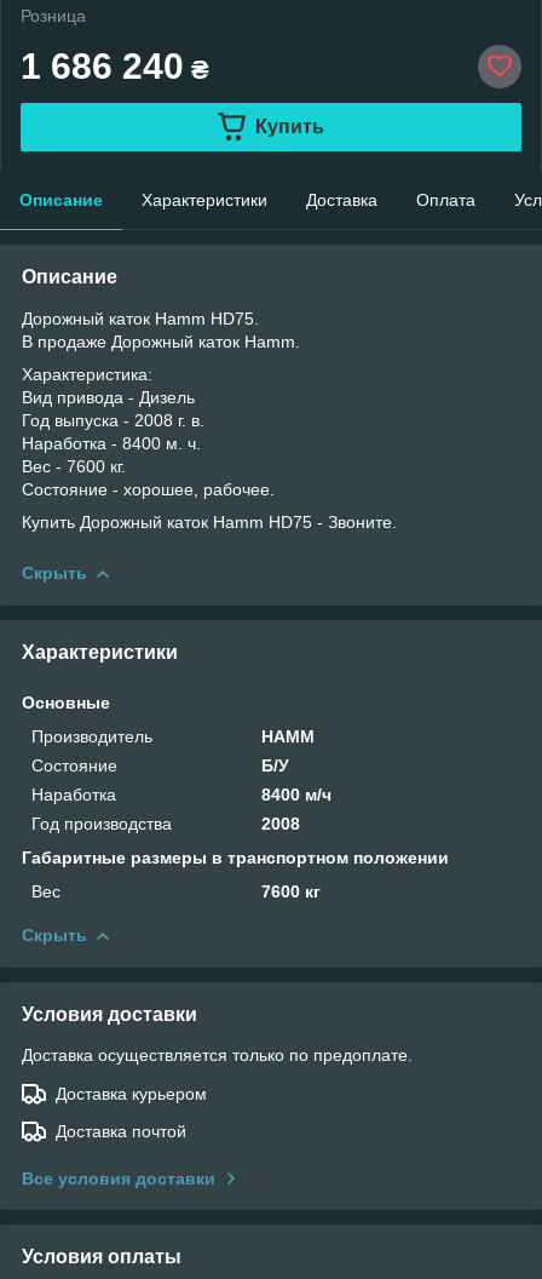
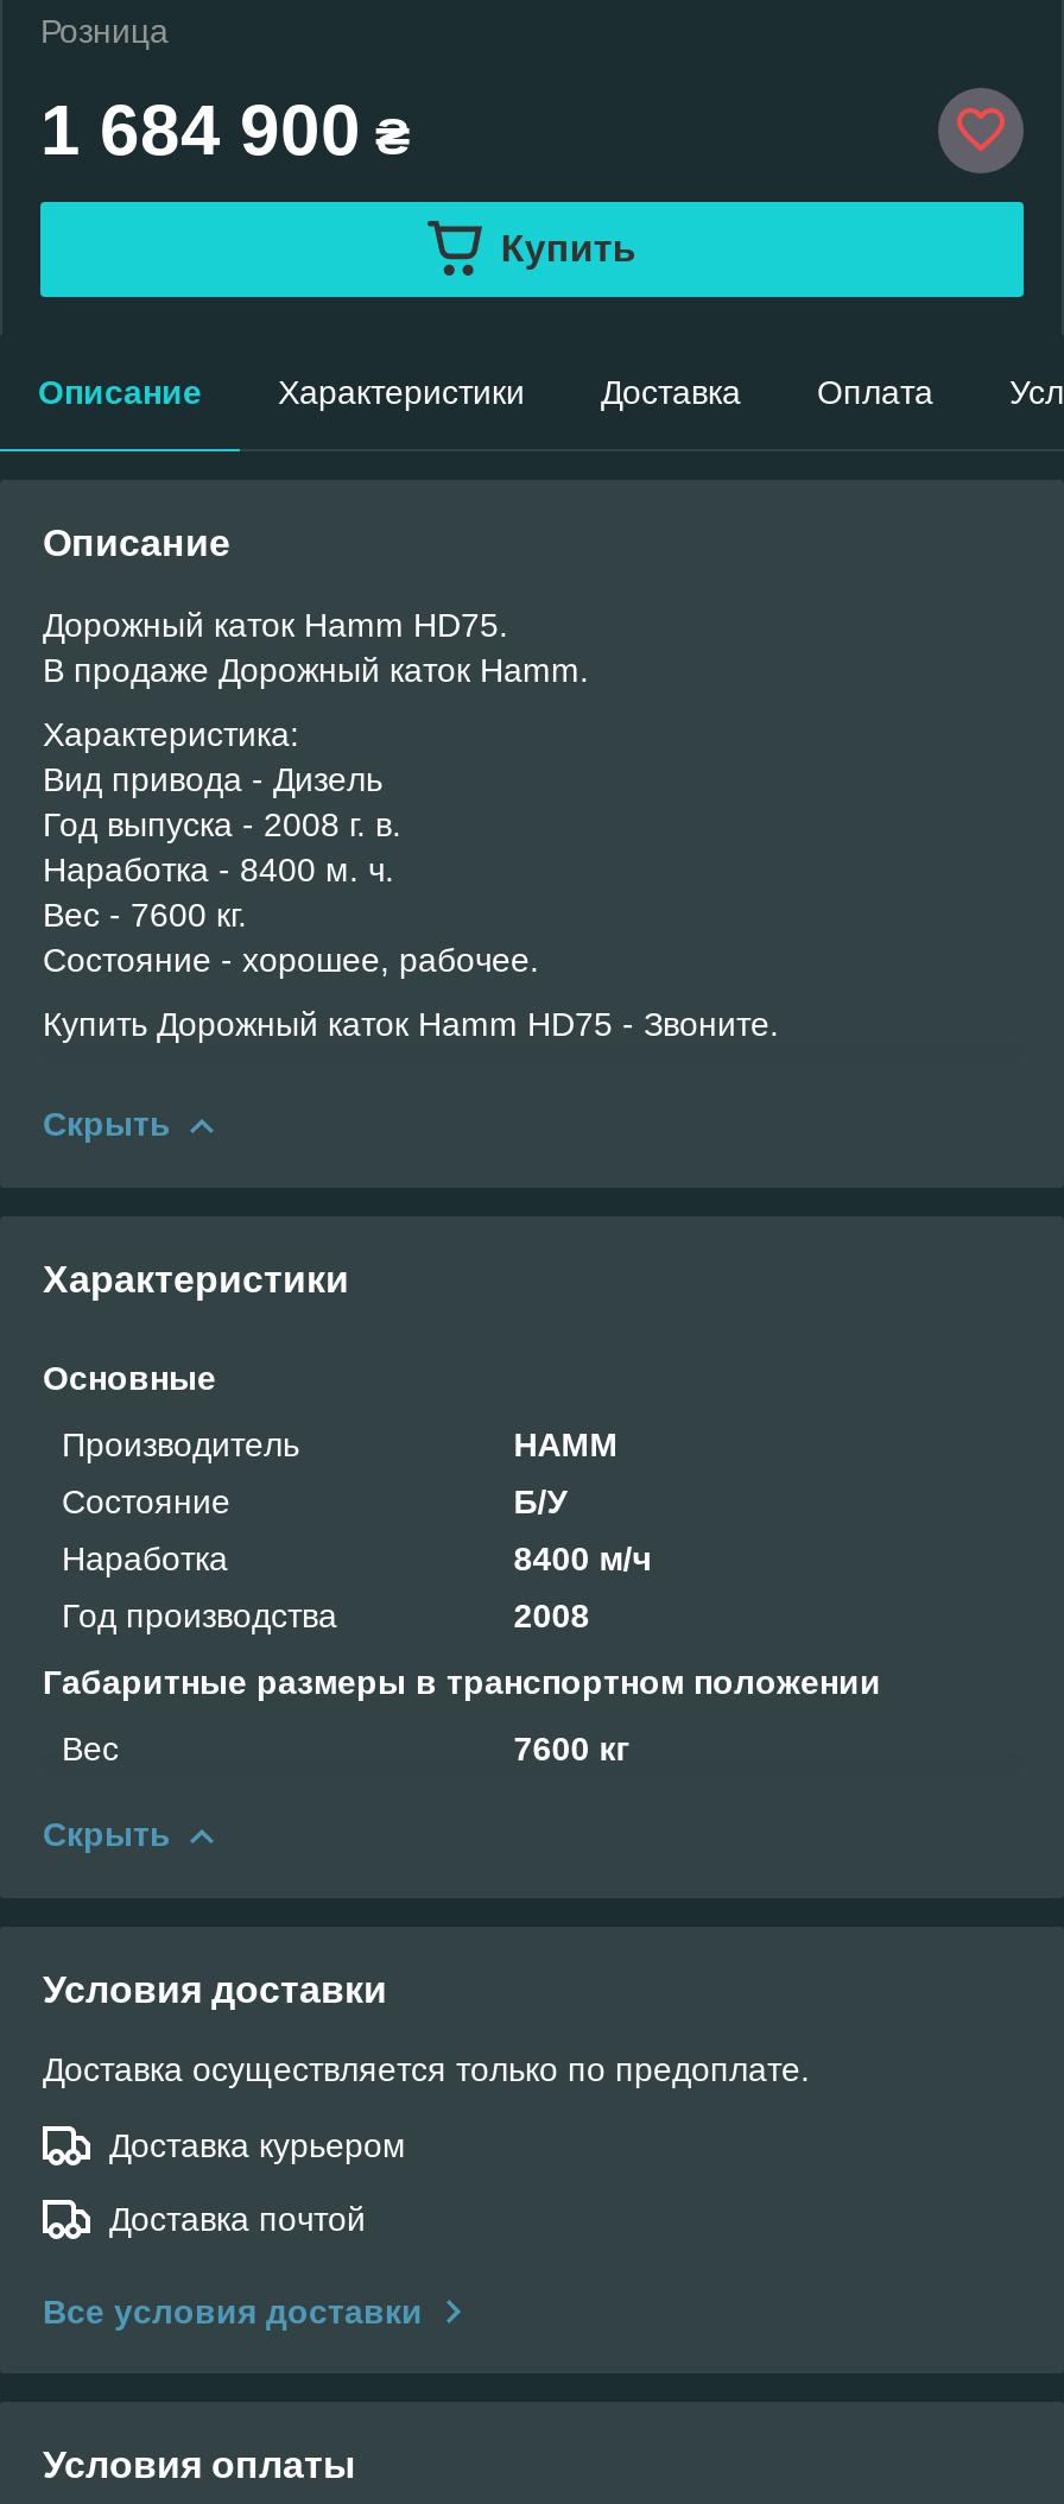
[21,46,209,86] 1 686 240 ₴ -> [40,90,411,168] 1 684 900 ₴

